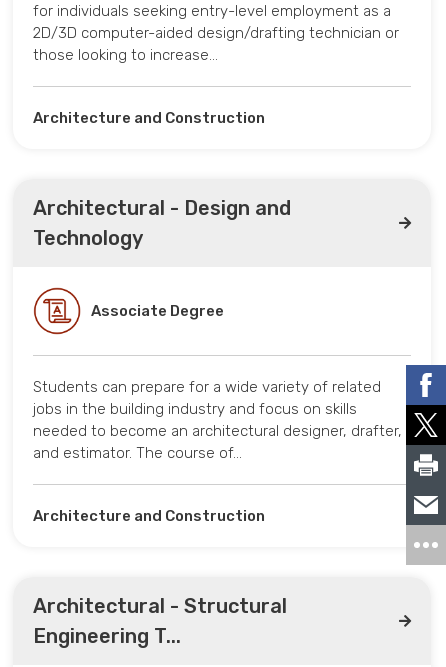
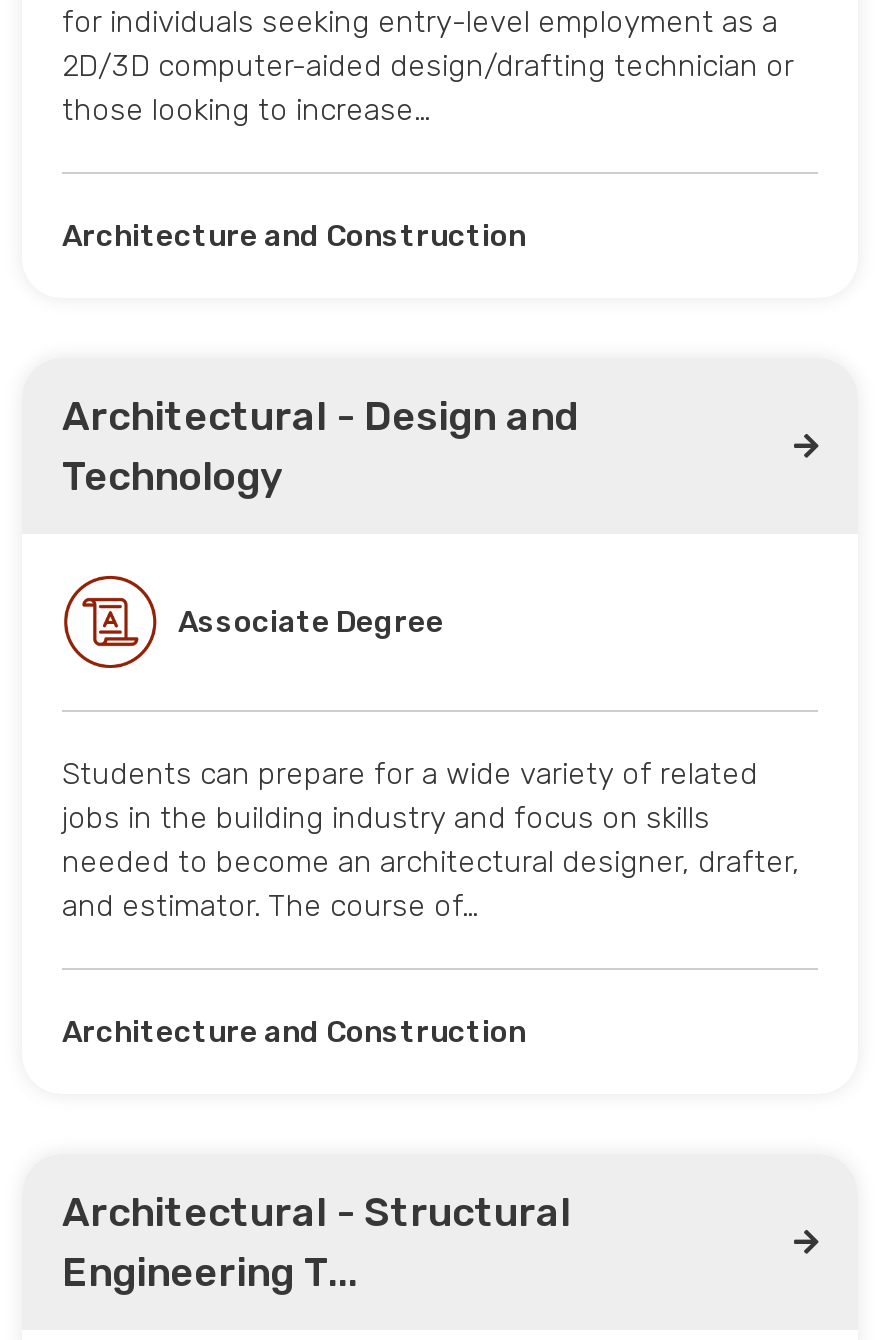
[405,364,443,565] [image] -> none

